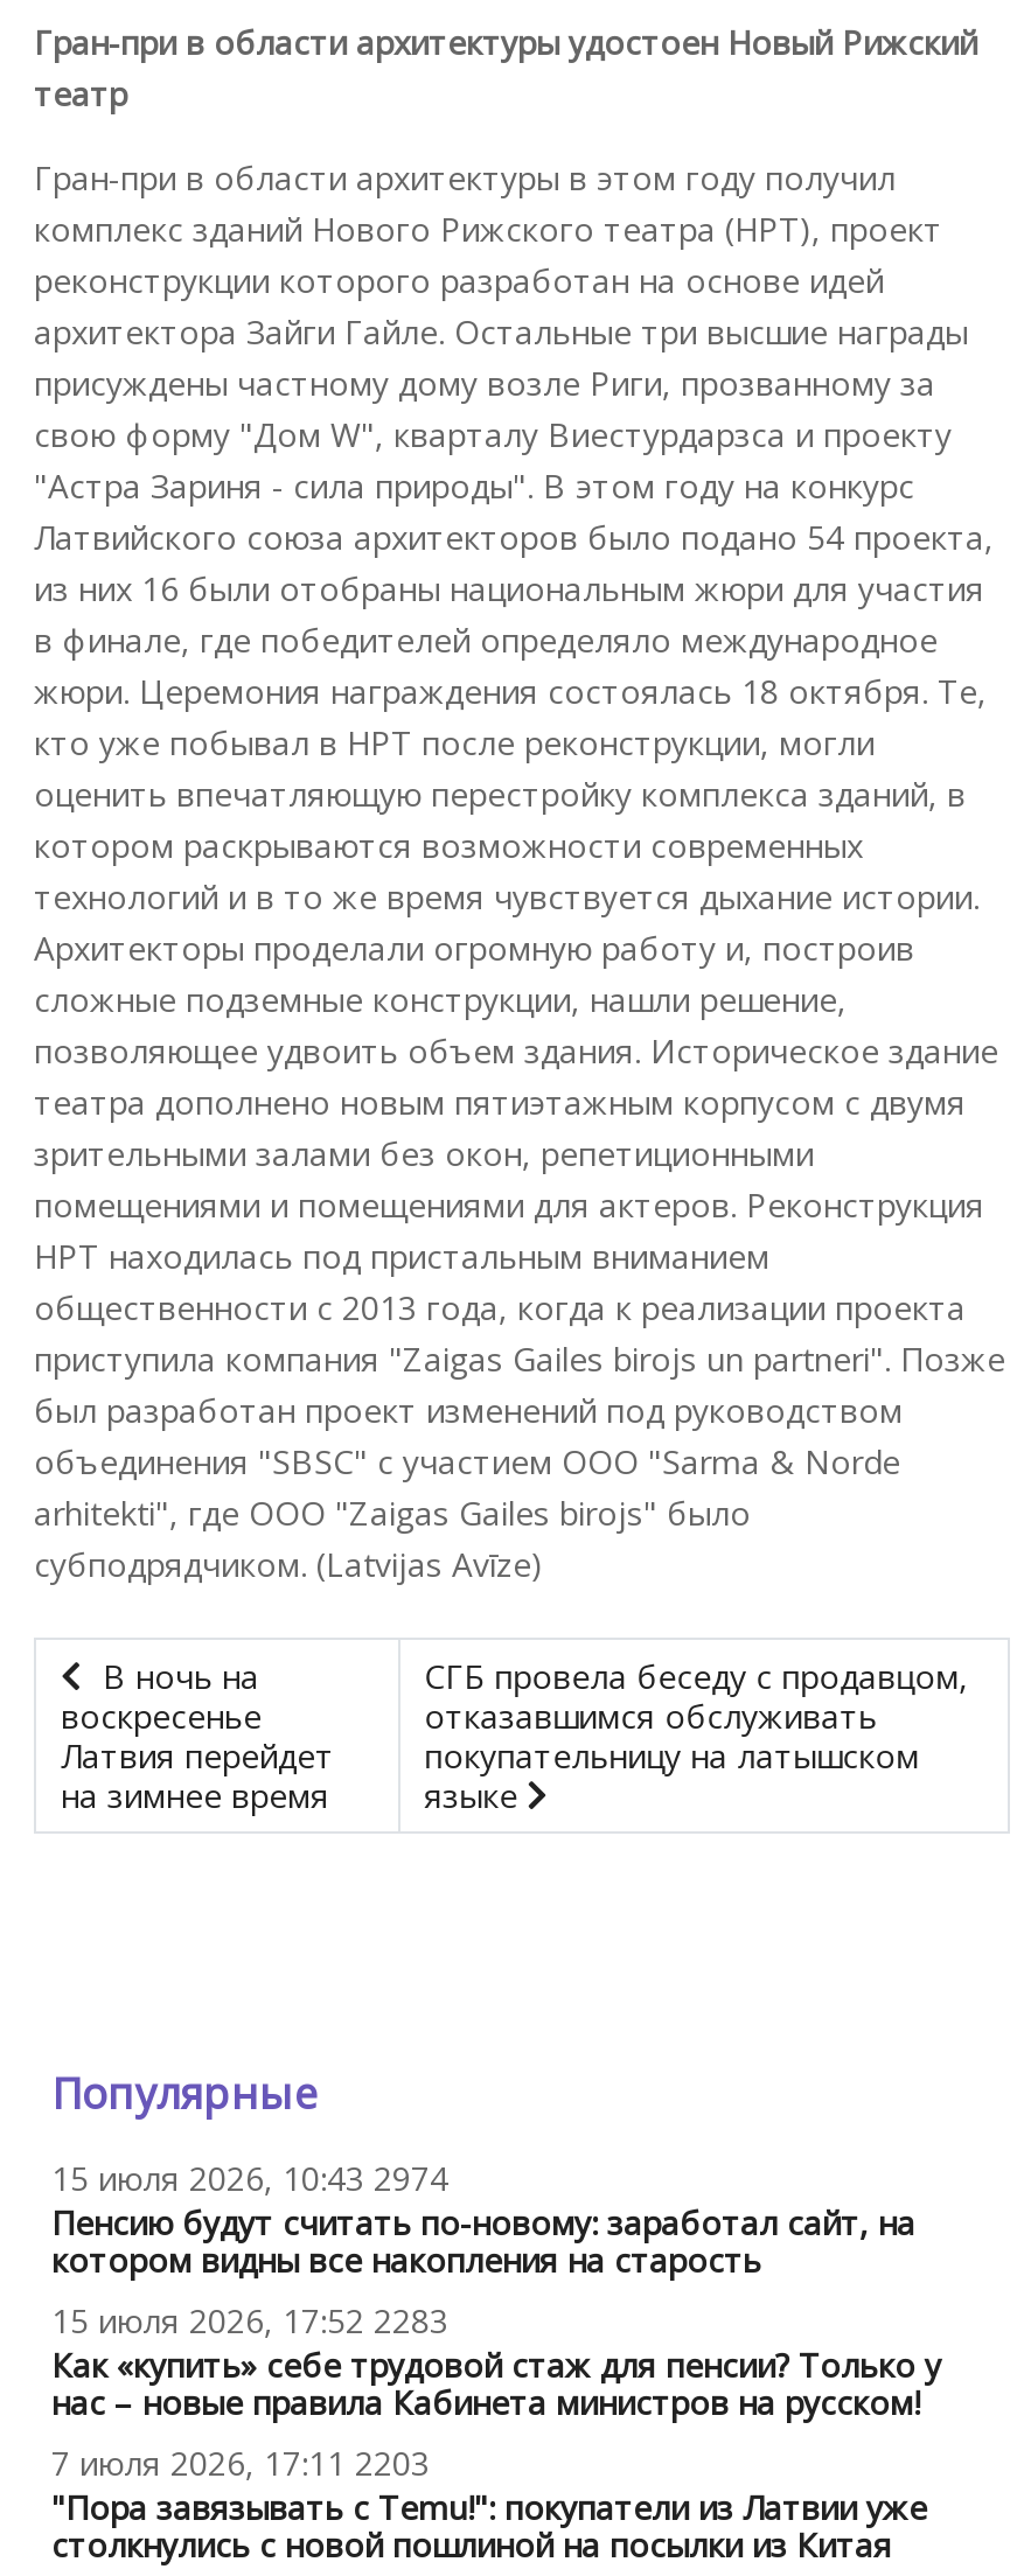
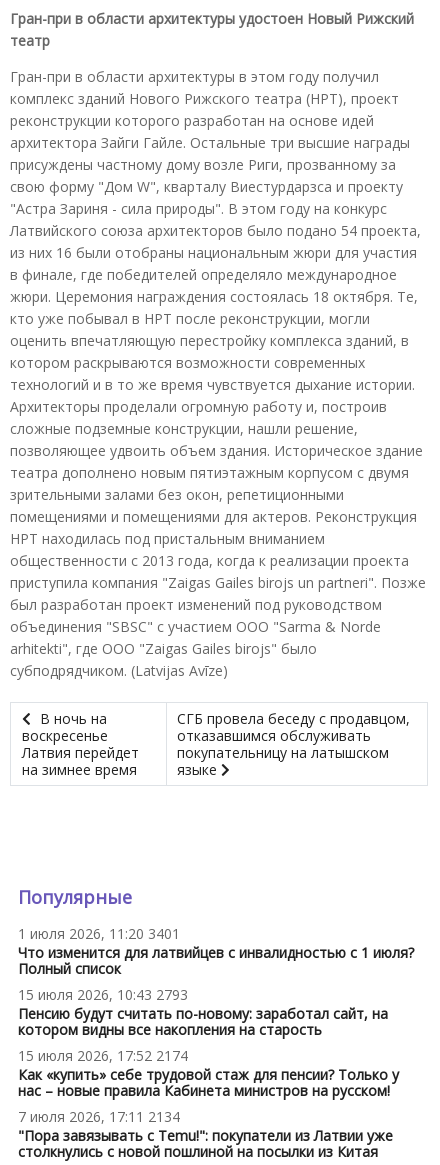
[51,2155,448,2200] 15 июля 2026, 10:43 2974 -> [17,924,413,1004] 1 июля 2026, 11:20 3401 | Что изменится для латвийцев с инвалидностью с 1 июля? | Полный список | 15 июля 2026, 10:43 2793
[51,2298,448,2342] 15 июля 2026, 17:52 2283 -> [17,1046,187,1065] 15 июля 2026, 17:52 2174
[51,2440,430,2484] 7 июля 2026, 17:11 2203 -> [17,1107,179,1126] 7 июля 2026, 17:11 2134

